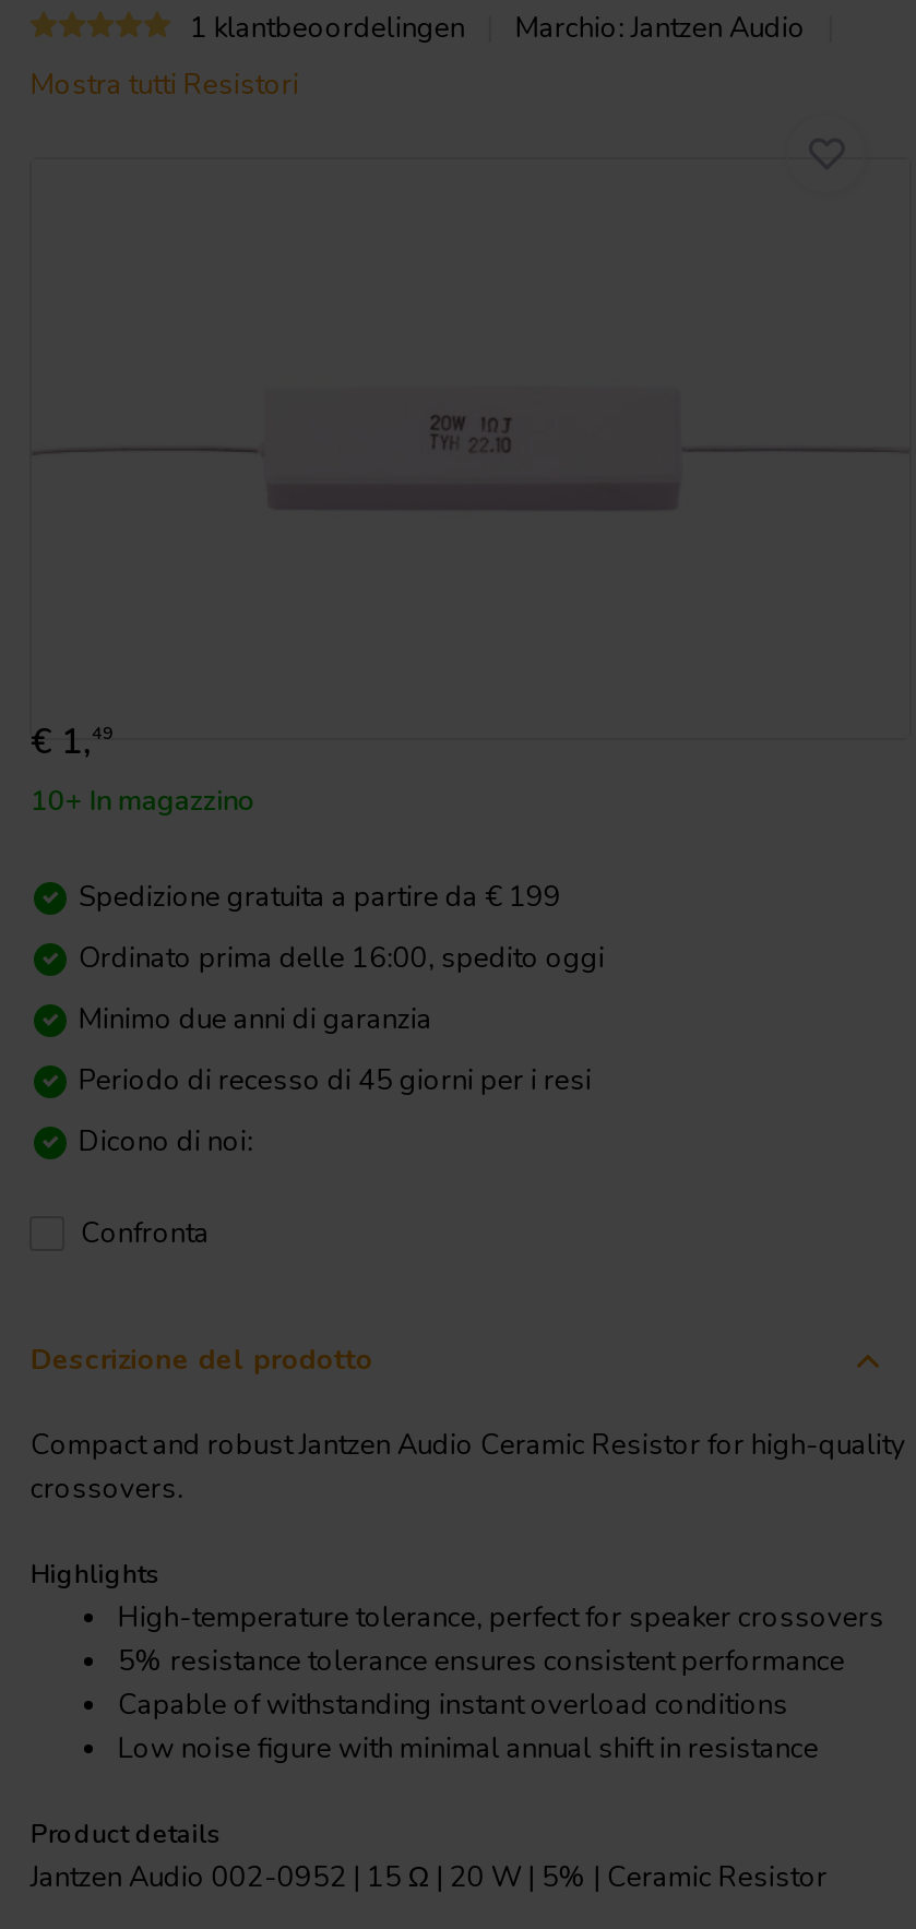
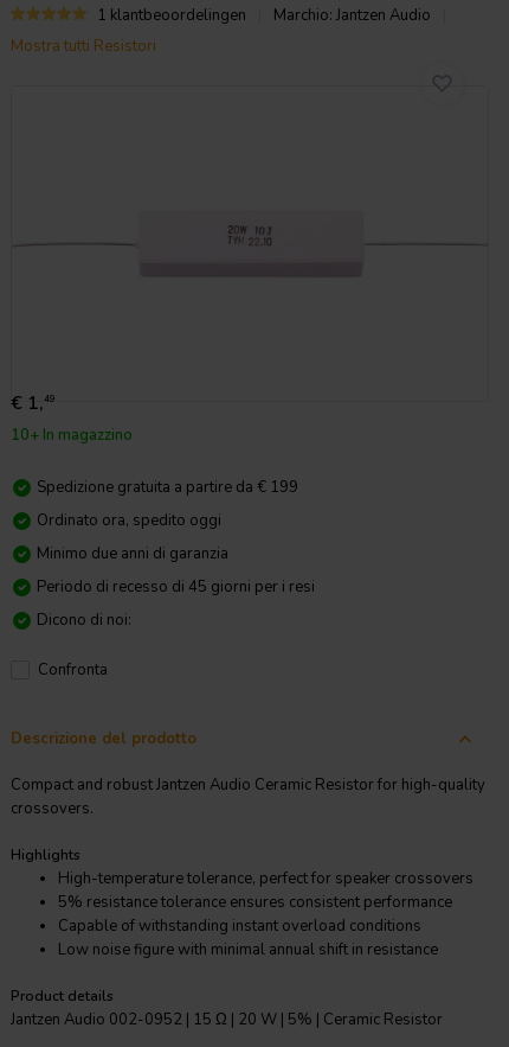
[78,939,605,978] Ordinato prima delle 16:00, spedito oggi -> [37,510,222,531] Ordinato ora, spedito oggi

